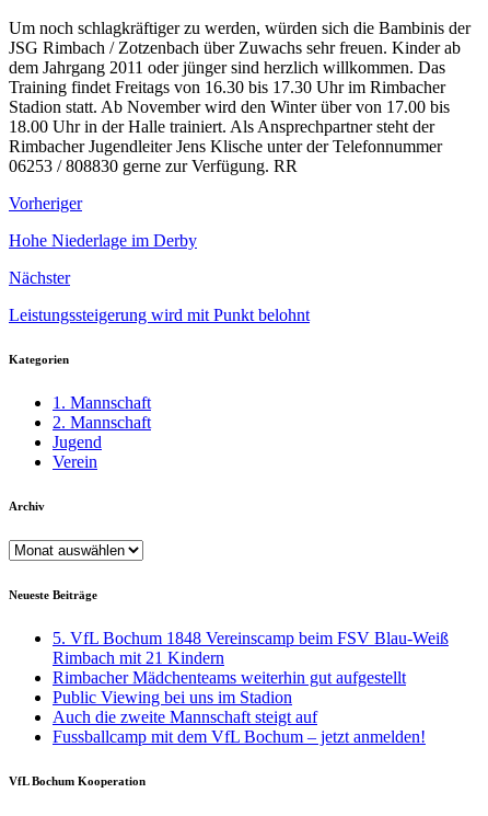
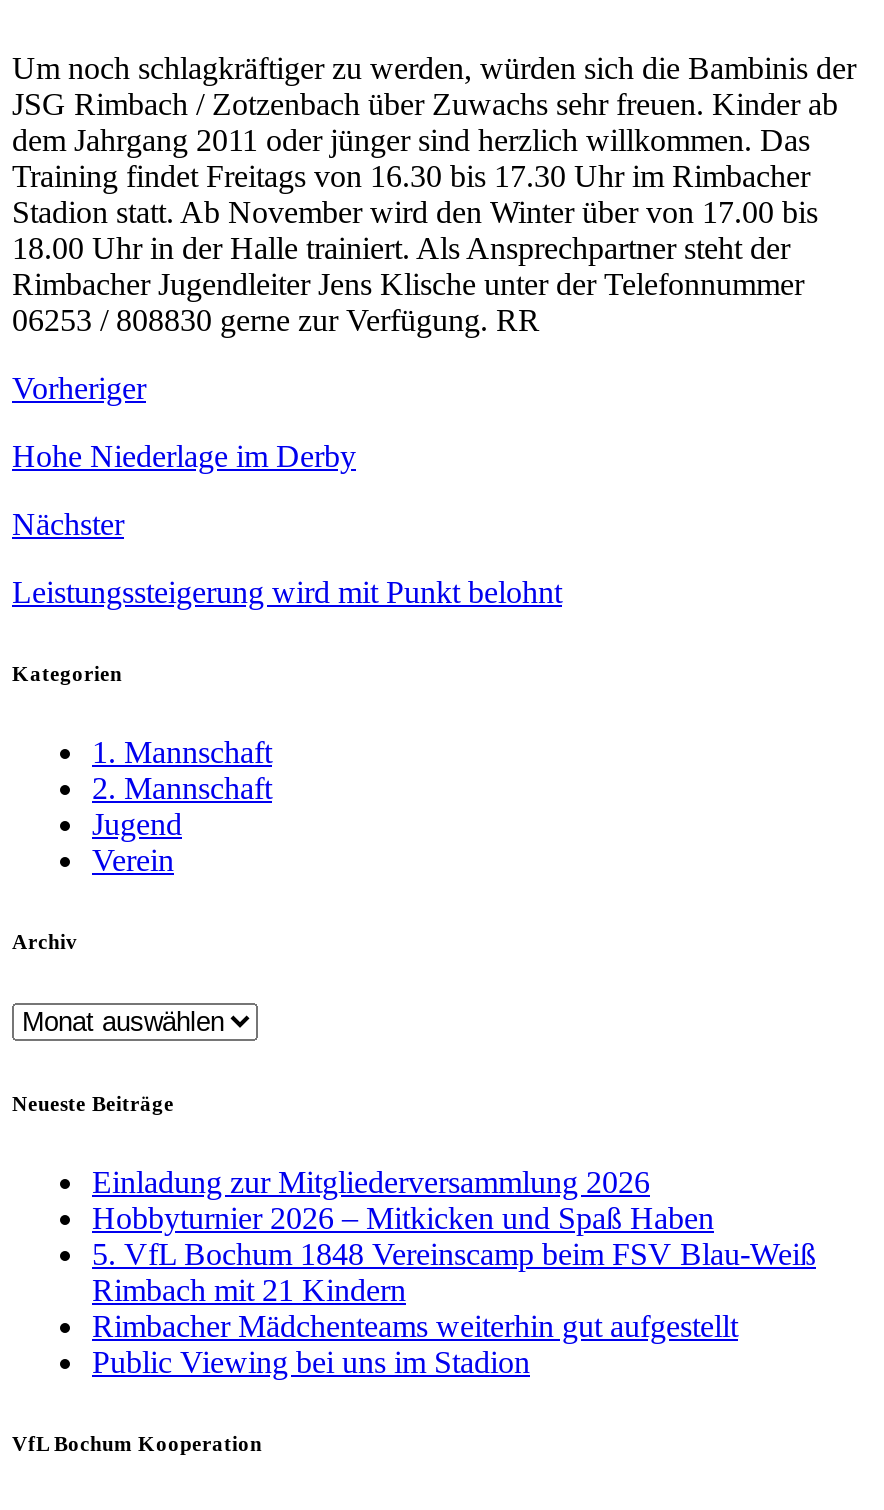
none -> [92,1164,714,1234] Einladung zur Mitgliederversammlung 2026 | Hobbyturnier 2026 – Mitkicken und Spaß Haben
moved [53,628,449,706] -> [92,1236,816,1378]: 5. VfL Bochum 1848 Vereinscamp beim FSV Blau-Weiß | Rimbach mit 21 Kindern | Rimbacher Mädchenteams weiterhin gut aufgestellt | Public Viewing bei uns im Stadion
[53,707,426,745] Auch die zweite Mannschaft steigt auf | Fussballcamp mit dem VfL Bochum – jetzt anmelden! -> none

